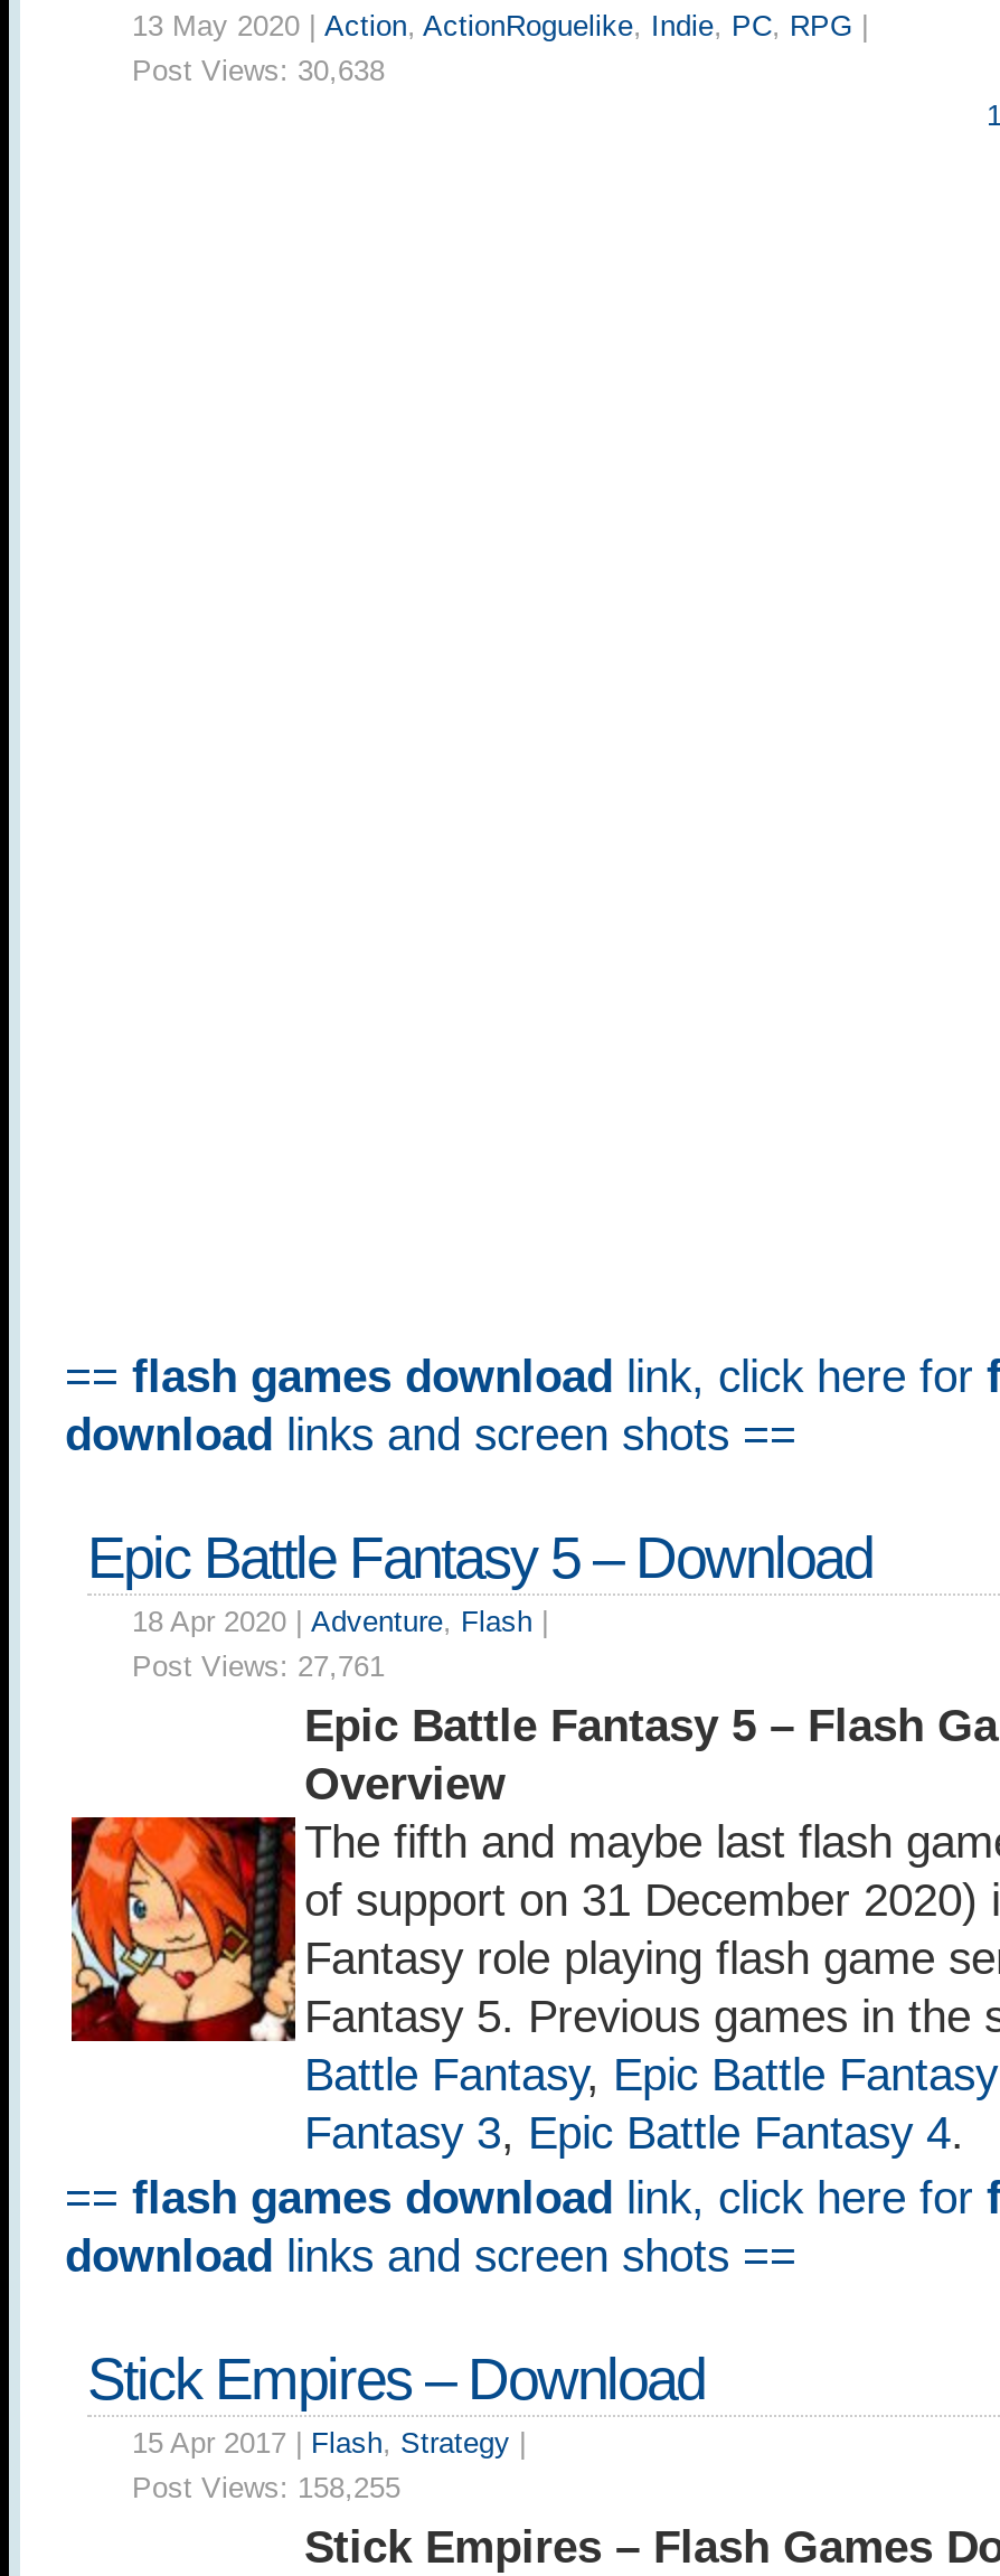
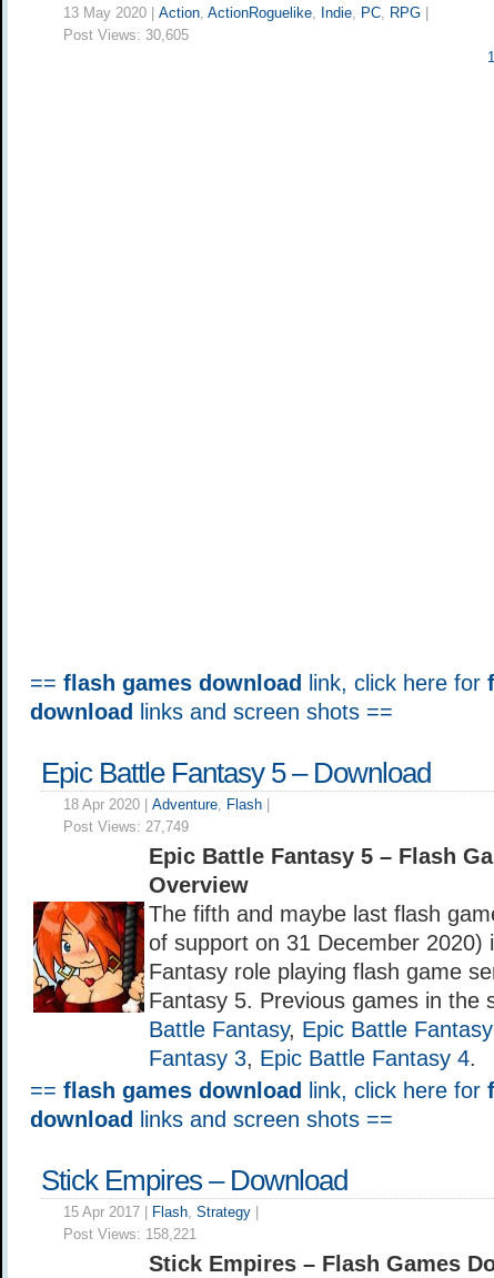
[132,54,385,87] Post Views: 30,638 -> [63,27,189,43] Post Views: 30,605
[132,1649,385,1683] Post Views: 27,761 -> [63,818,189,835] Post Views: 27,749
[132,2471,400,2504] Post Views: 158,255 -> [63,1226,196,1242] Post Views: 158,221

